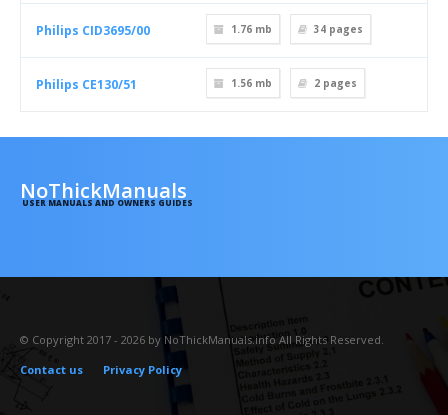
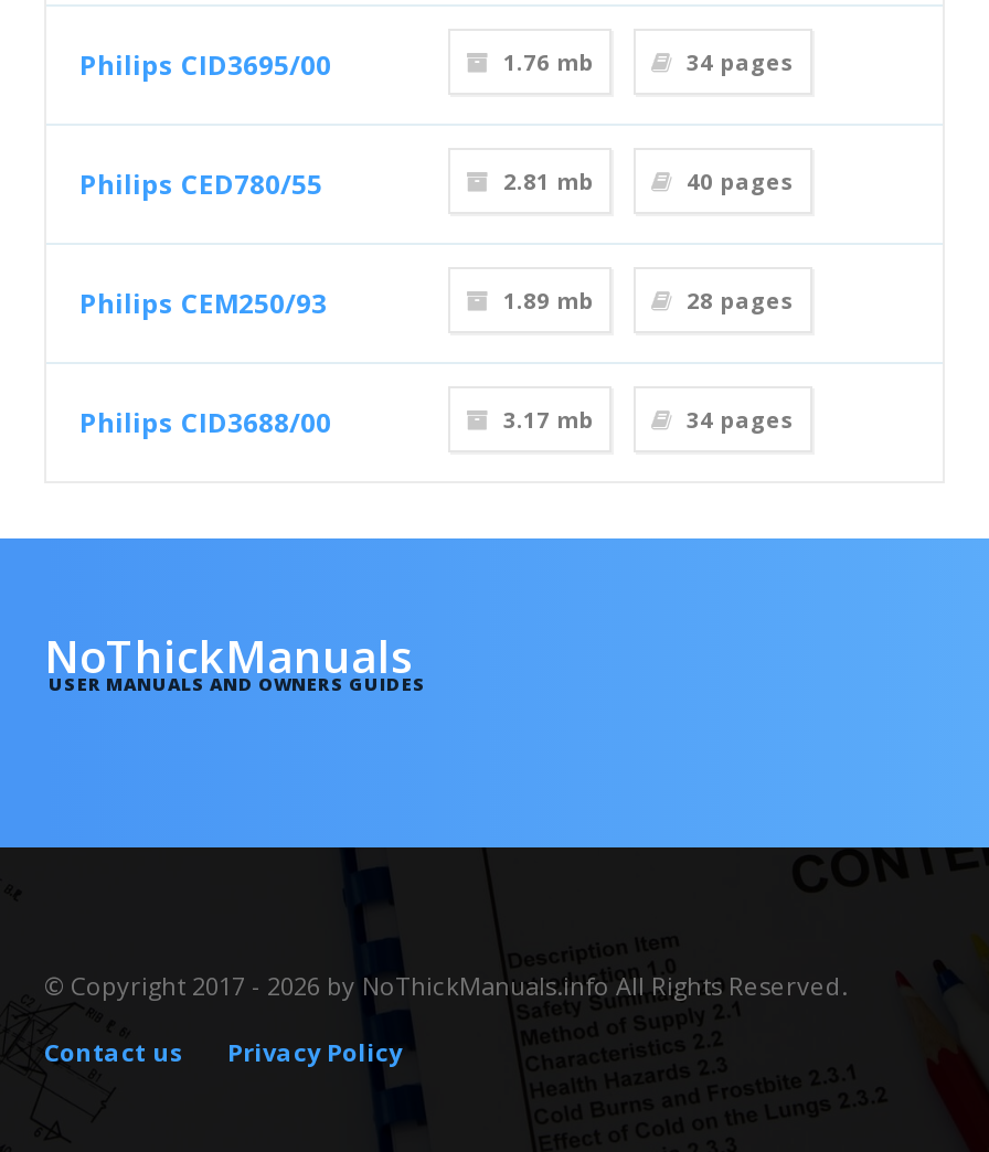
[36,76,357,93] Philips CE130/51 | 1.56 mb | 2 pages -> [79,166,795,441] Philips CED780/55 | 2.81 mb | 40 pages | Philips CEM250/93 | 1.89 mb | 28 pages | Philips CID3688/00 | 3.17 mb | 34 pages

